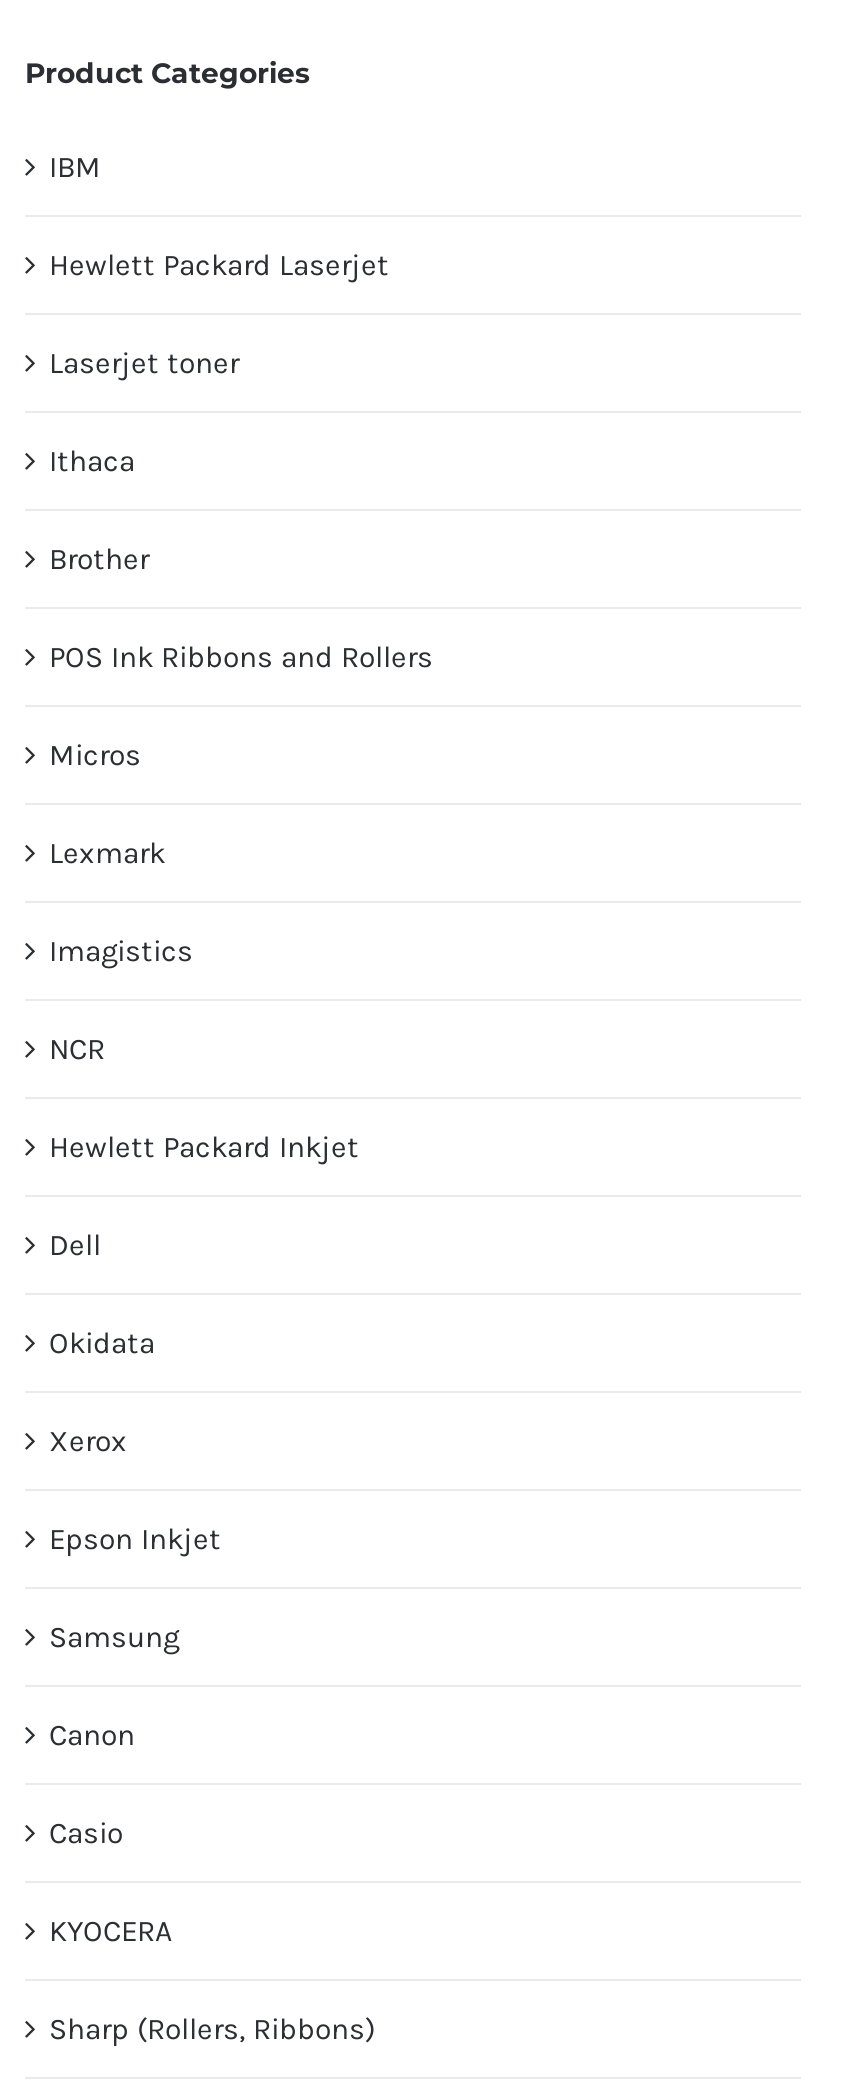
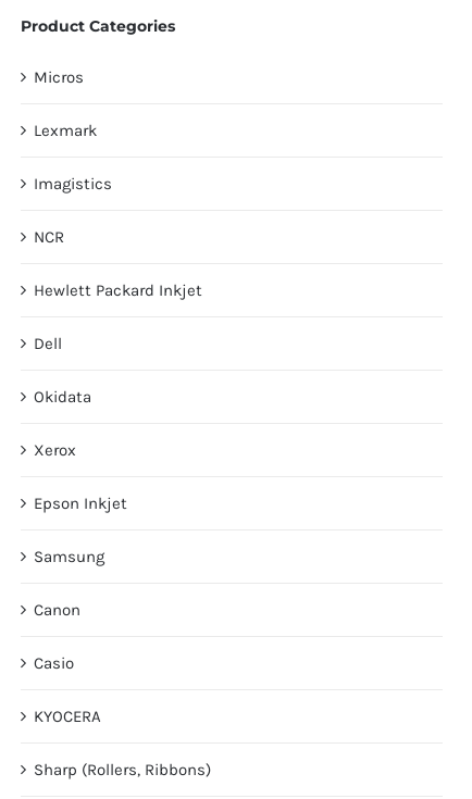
[49,150,433,676] IBM | Hewlett Packard Laserjet | Laserjet toner | Ithaca | Brother | POS Ink Ribbons and Rollers -> none

